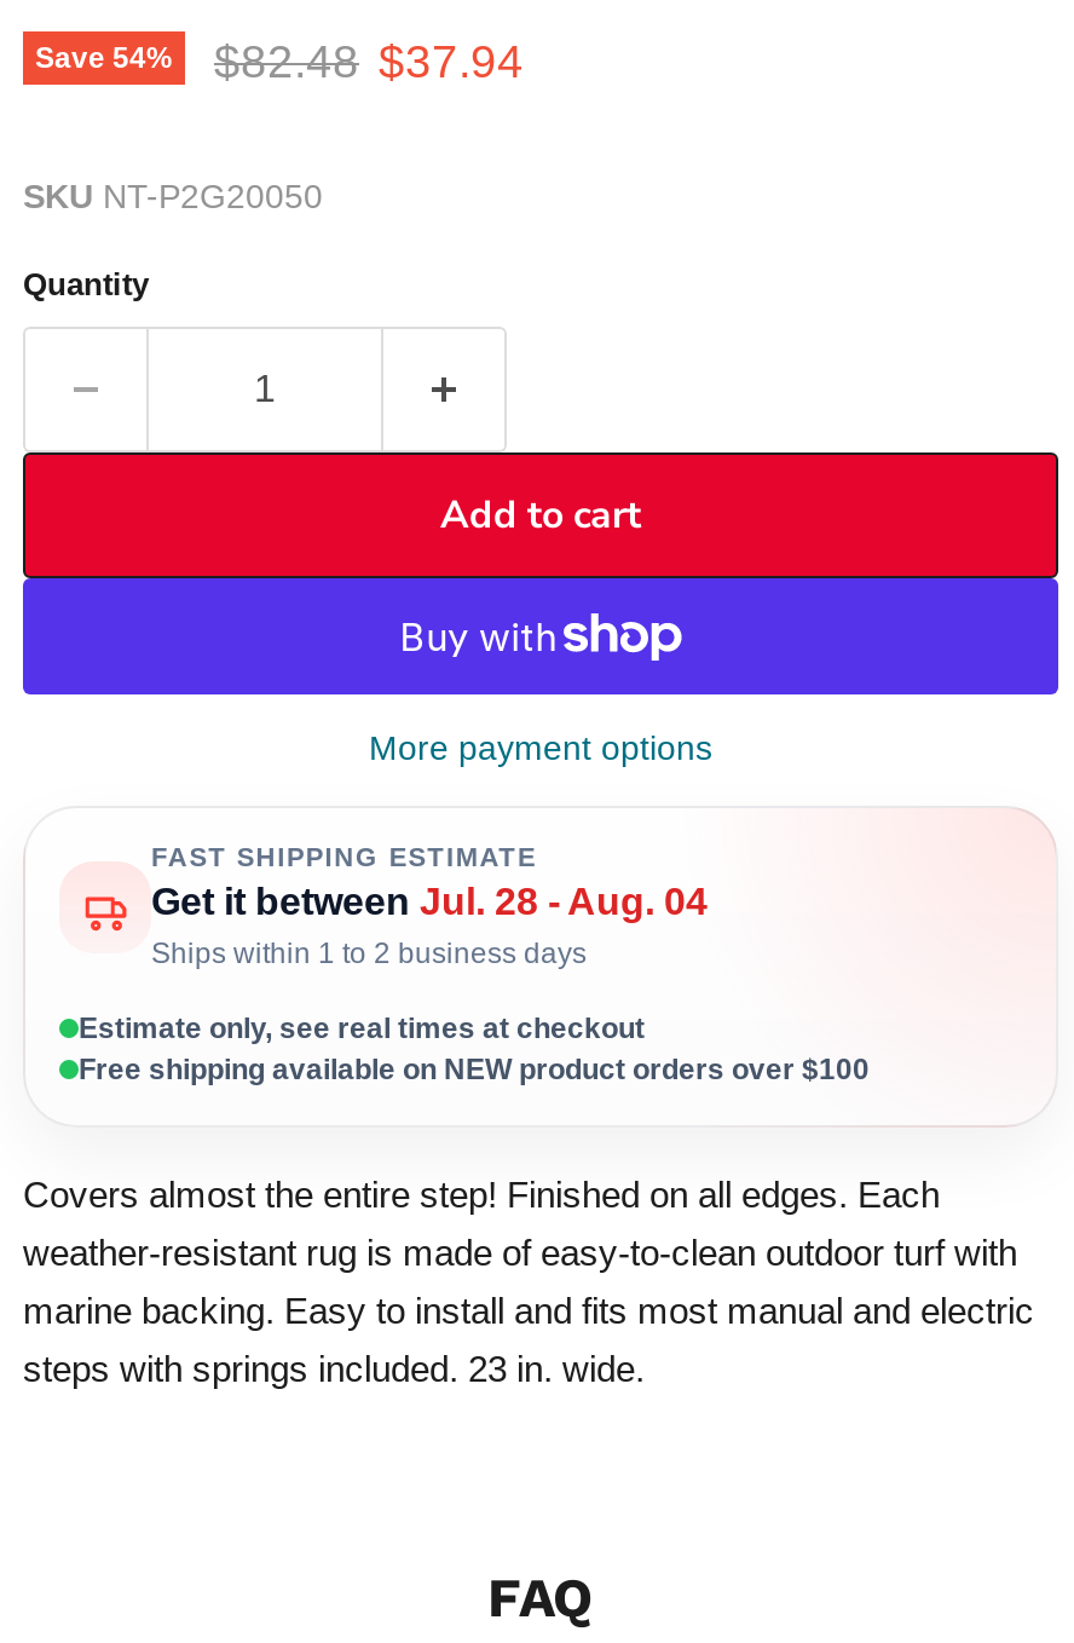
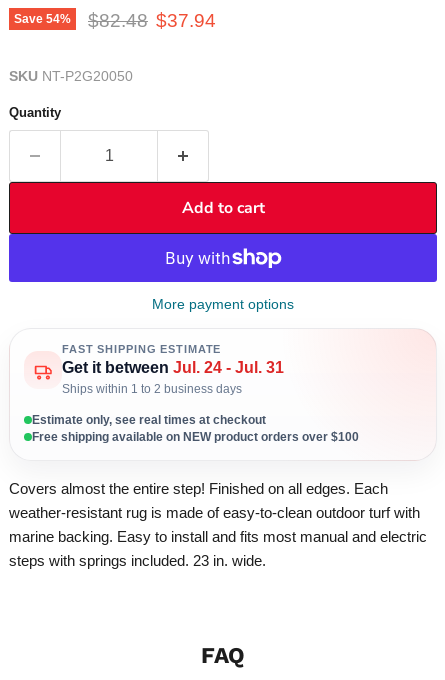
[151,880,708,921] Get it between Jul. 28 - Aug. 04 -> [62,359,284,376] Get it between Jul. 24 - Jul. 31

